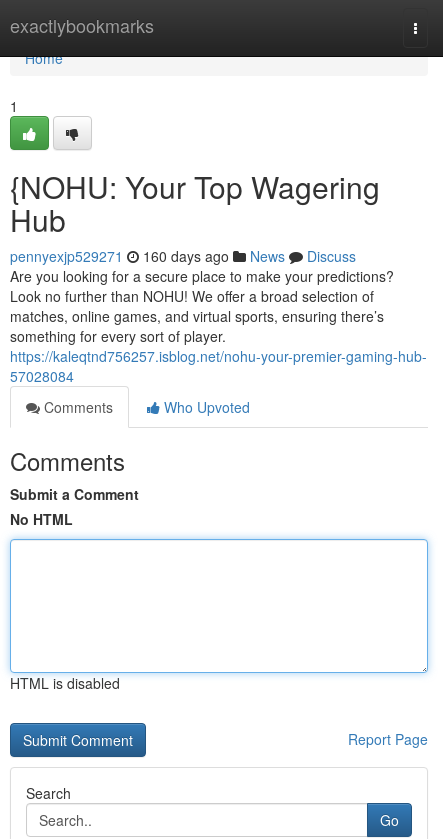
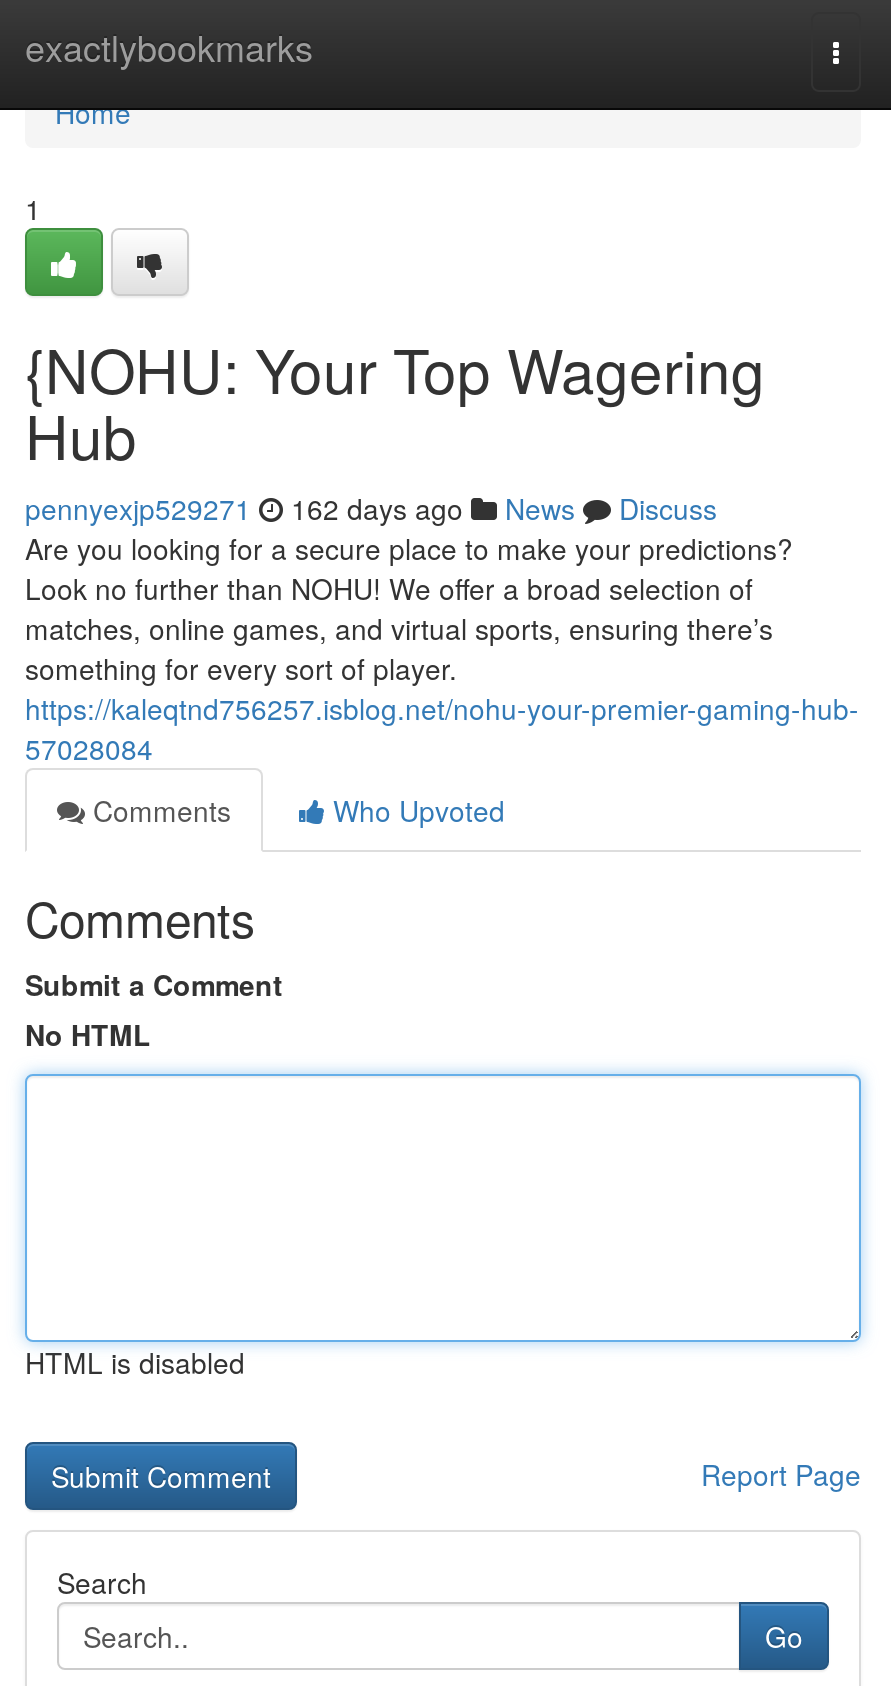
[10,246,356,266] pennyexjp529271 160 days ago News Discuss -> [25,488,717,528] pennyexjp529271 162 days ago News Discuss

